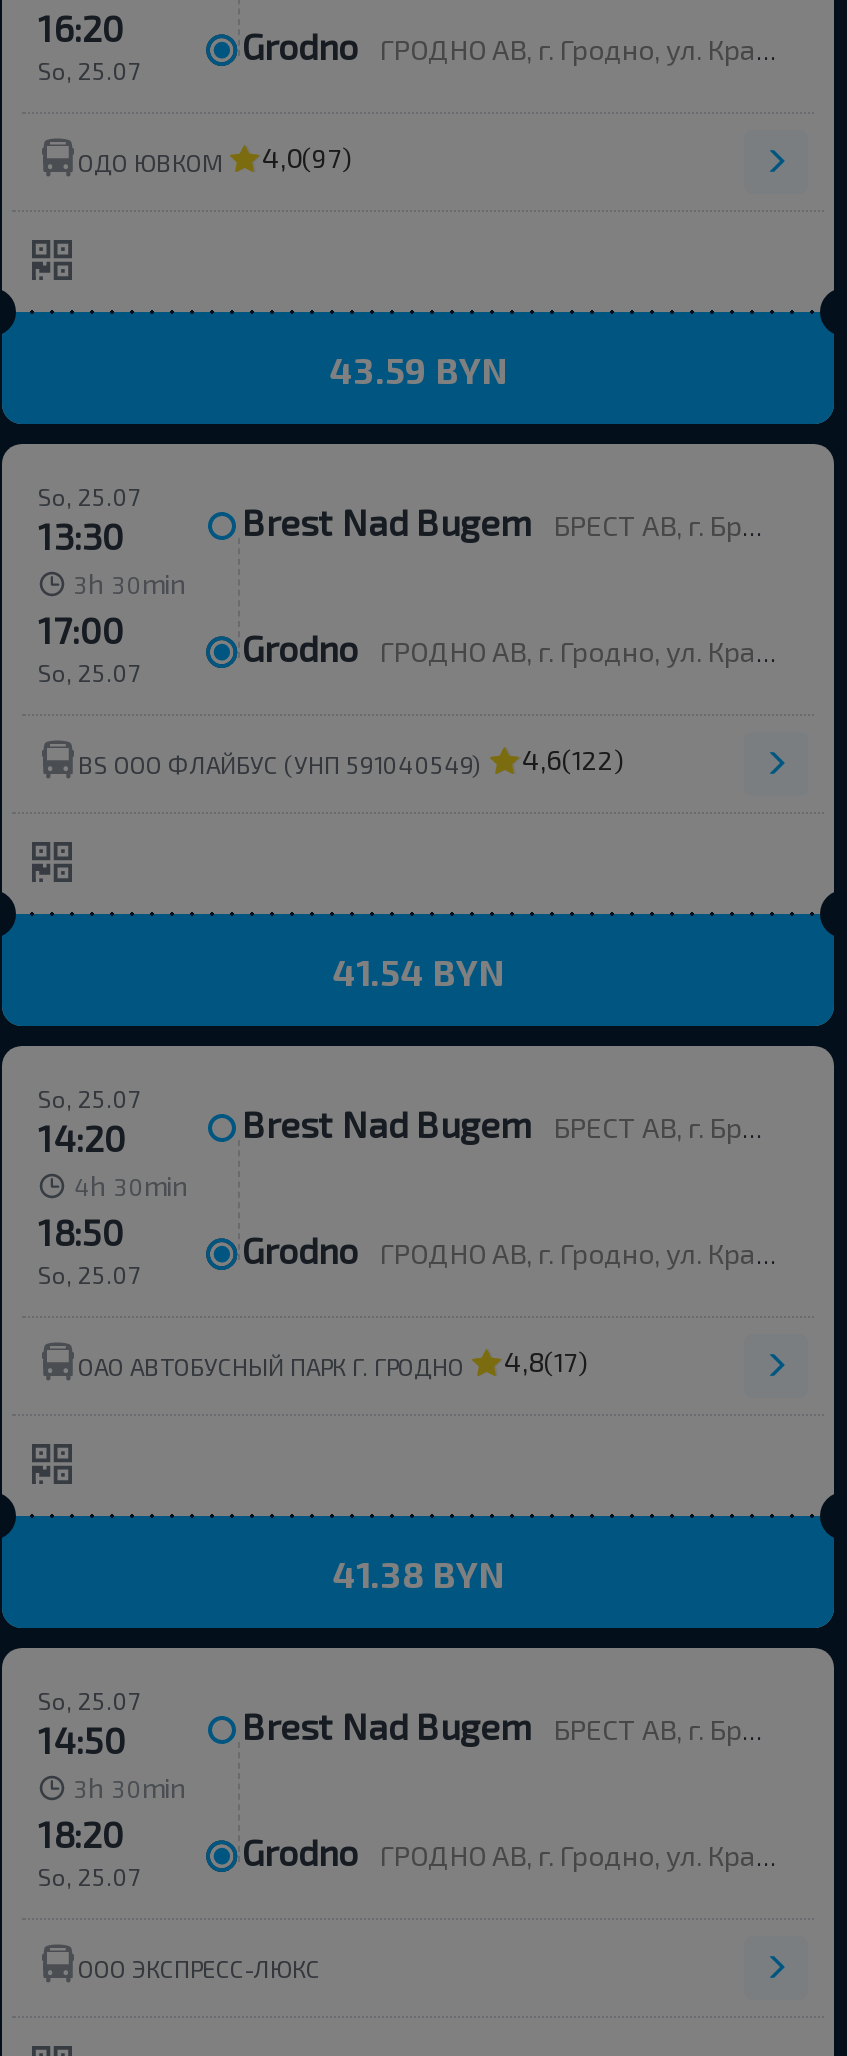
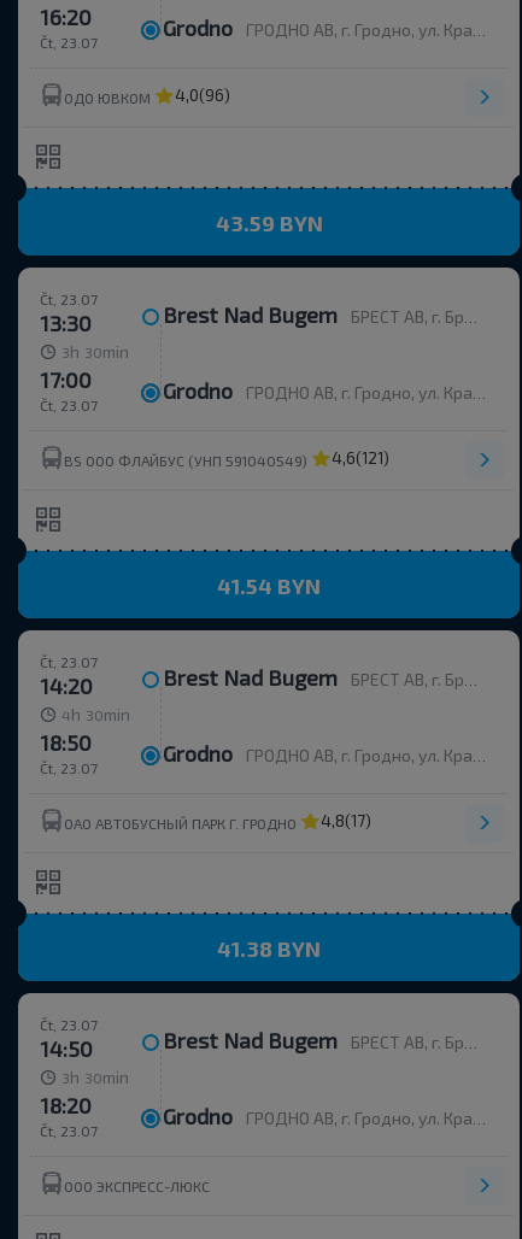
[38,56,140,84] So, 25.07 -> [40,34,98,51] Čt, 23.07
[78,140,352,175] ОДО ЮВКОМ 4,0(97) -> [64,84,230,106] ОДО ЮВКОМ 4,0(96)
[38,482,140,510] So, 25.07 -> [40,290,98,307] Čt, 23.07
[38,658,140,686] So, 25.07 -> [40,397,98,413] Čt, 23.07
[522,742,624,776] 4,6(122) -> [332,447,389,468] 4,6(121)
[38,1084,140,1112] So, 25.07 -> [40,653,98,670] Čt, 23.07
[38,1260,140,1288] So, 25.07 -> [40,759,98,776] Čt, 23.07
[38,1686,140,1714] So, 25.07 -> [40,1016,98,1033] Čt, 23.07
[38,1862,140,1890] So, 25.07 -> [40,1122,98,1139] Čt, 23.07

